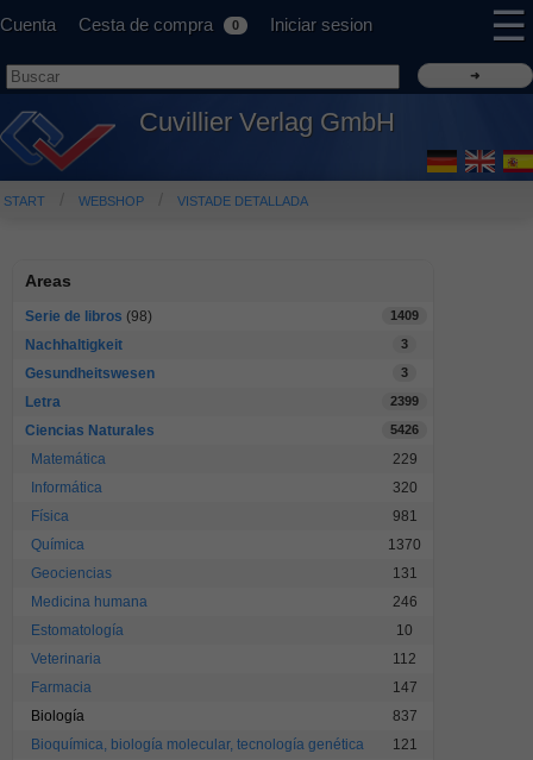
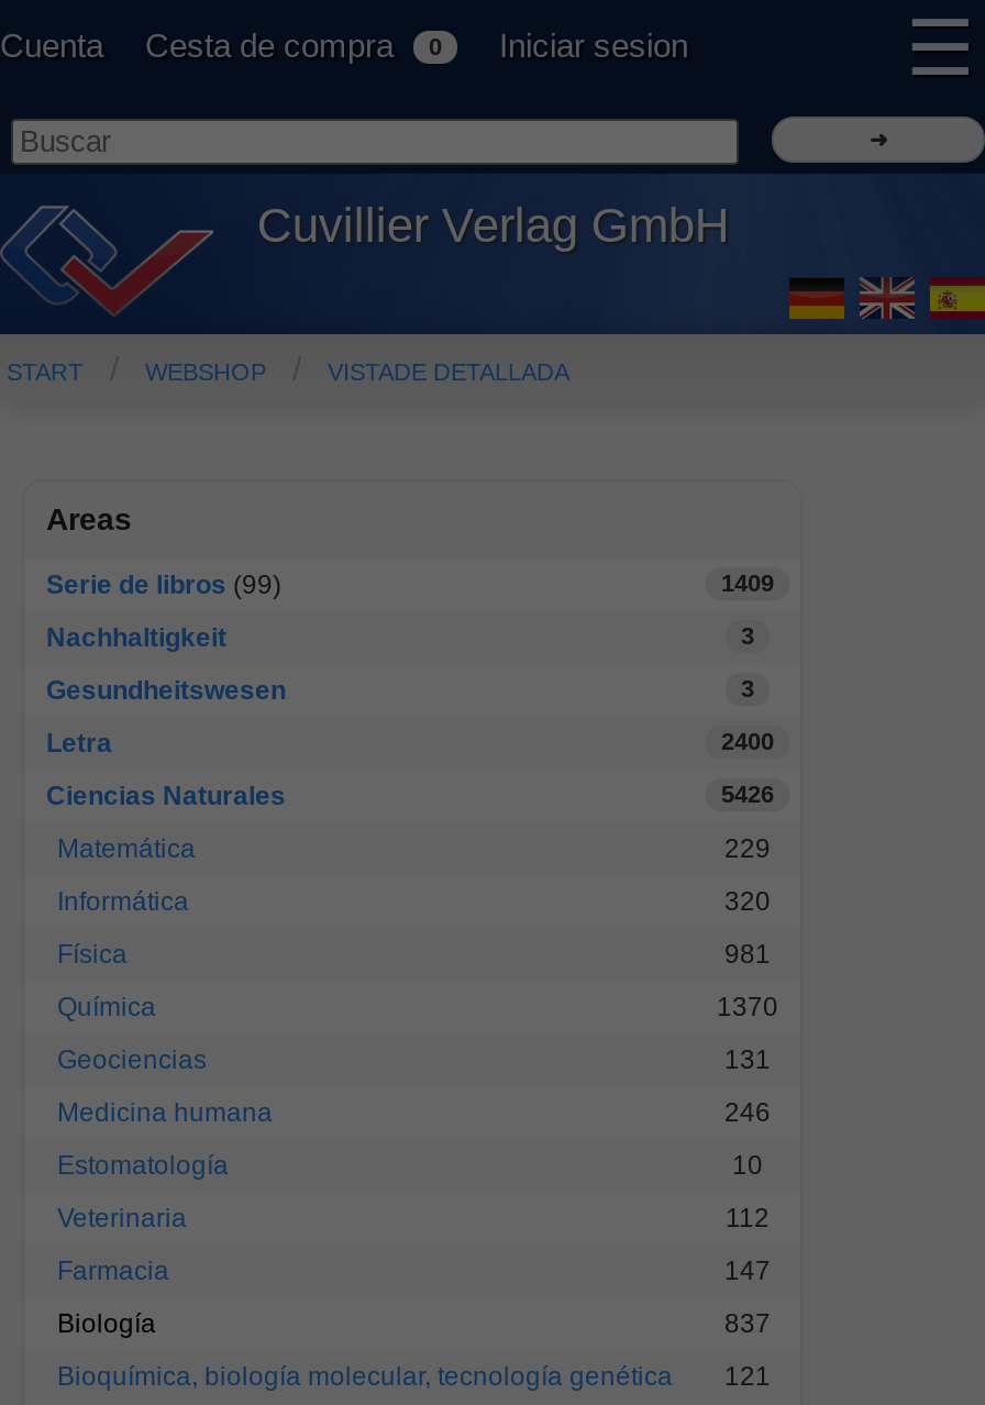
[25,308,152,325] Serie de libros (98) -> [46,570,281,601] Serie de libros (99)
[390,394,419,408] 2399 -> [721,728,774,755] 2400

